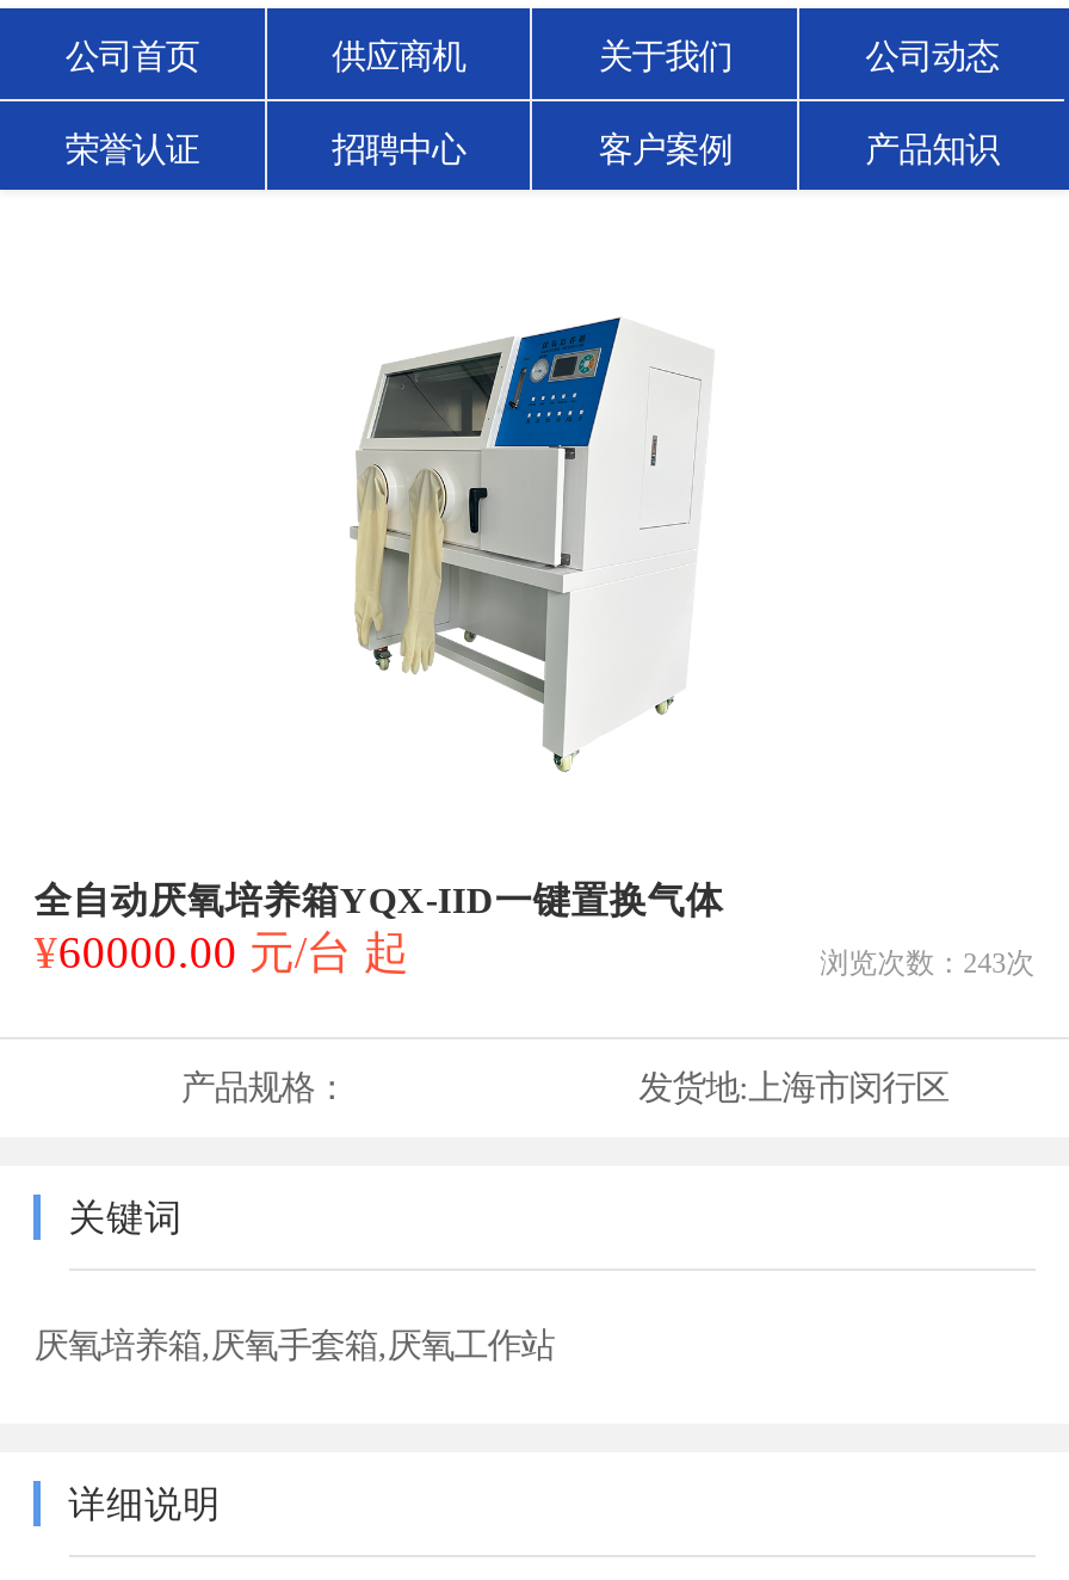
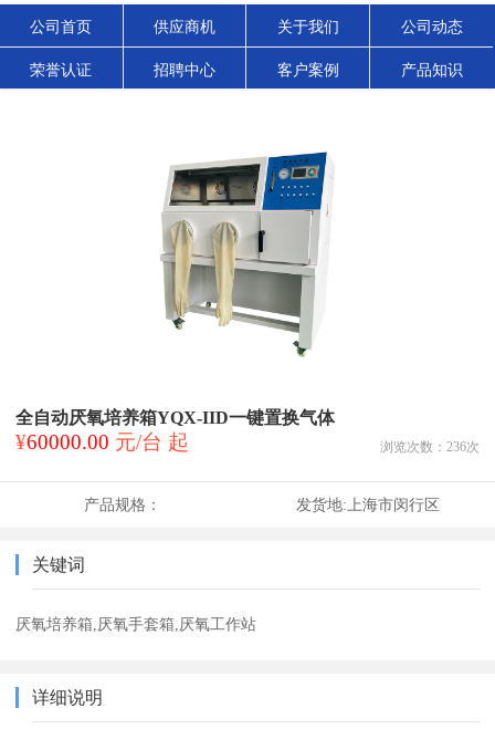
[348,316,706,772] [image] -> [160,148,328,357] [image]
[820,947,1035,980] 浏览次数：243次 -> [380,439,479,455] 浏览次数：236次

